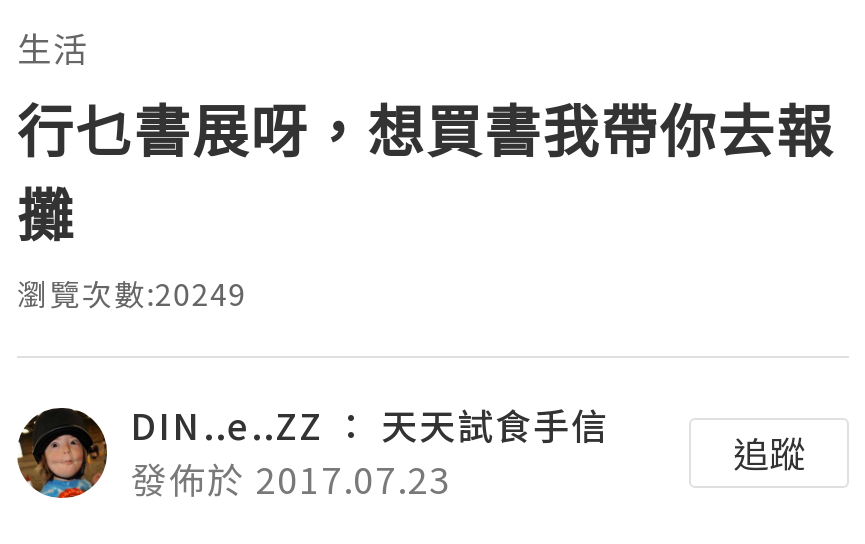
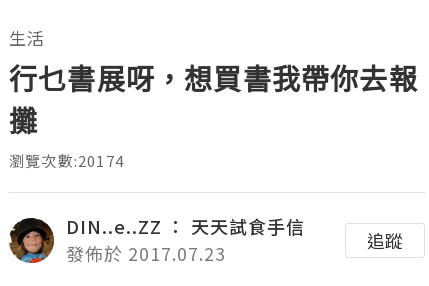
[17,272,247,314] 瀏覽次數:20249 -> [9,150,124,171] 瀏覽次數:20174

